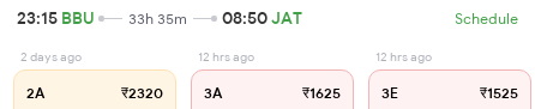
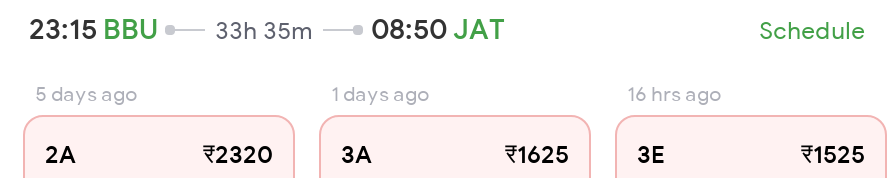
[20,49,82,65] 2 days ago -> [35,81,137,107] 5 days ago
[198,49,254,65] 12 hrs ago -> [331,81,429,107] 1 days ago
[375,49,432,65] 12 hrs ago -> [627,81,721,107] 16 hrs ago

